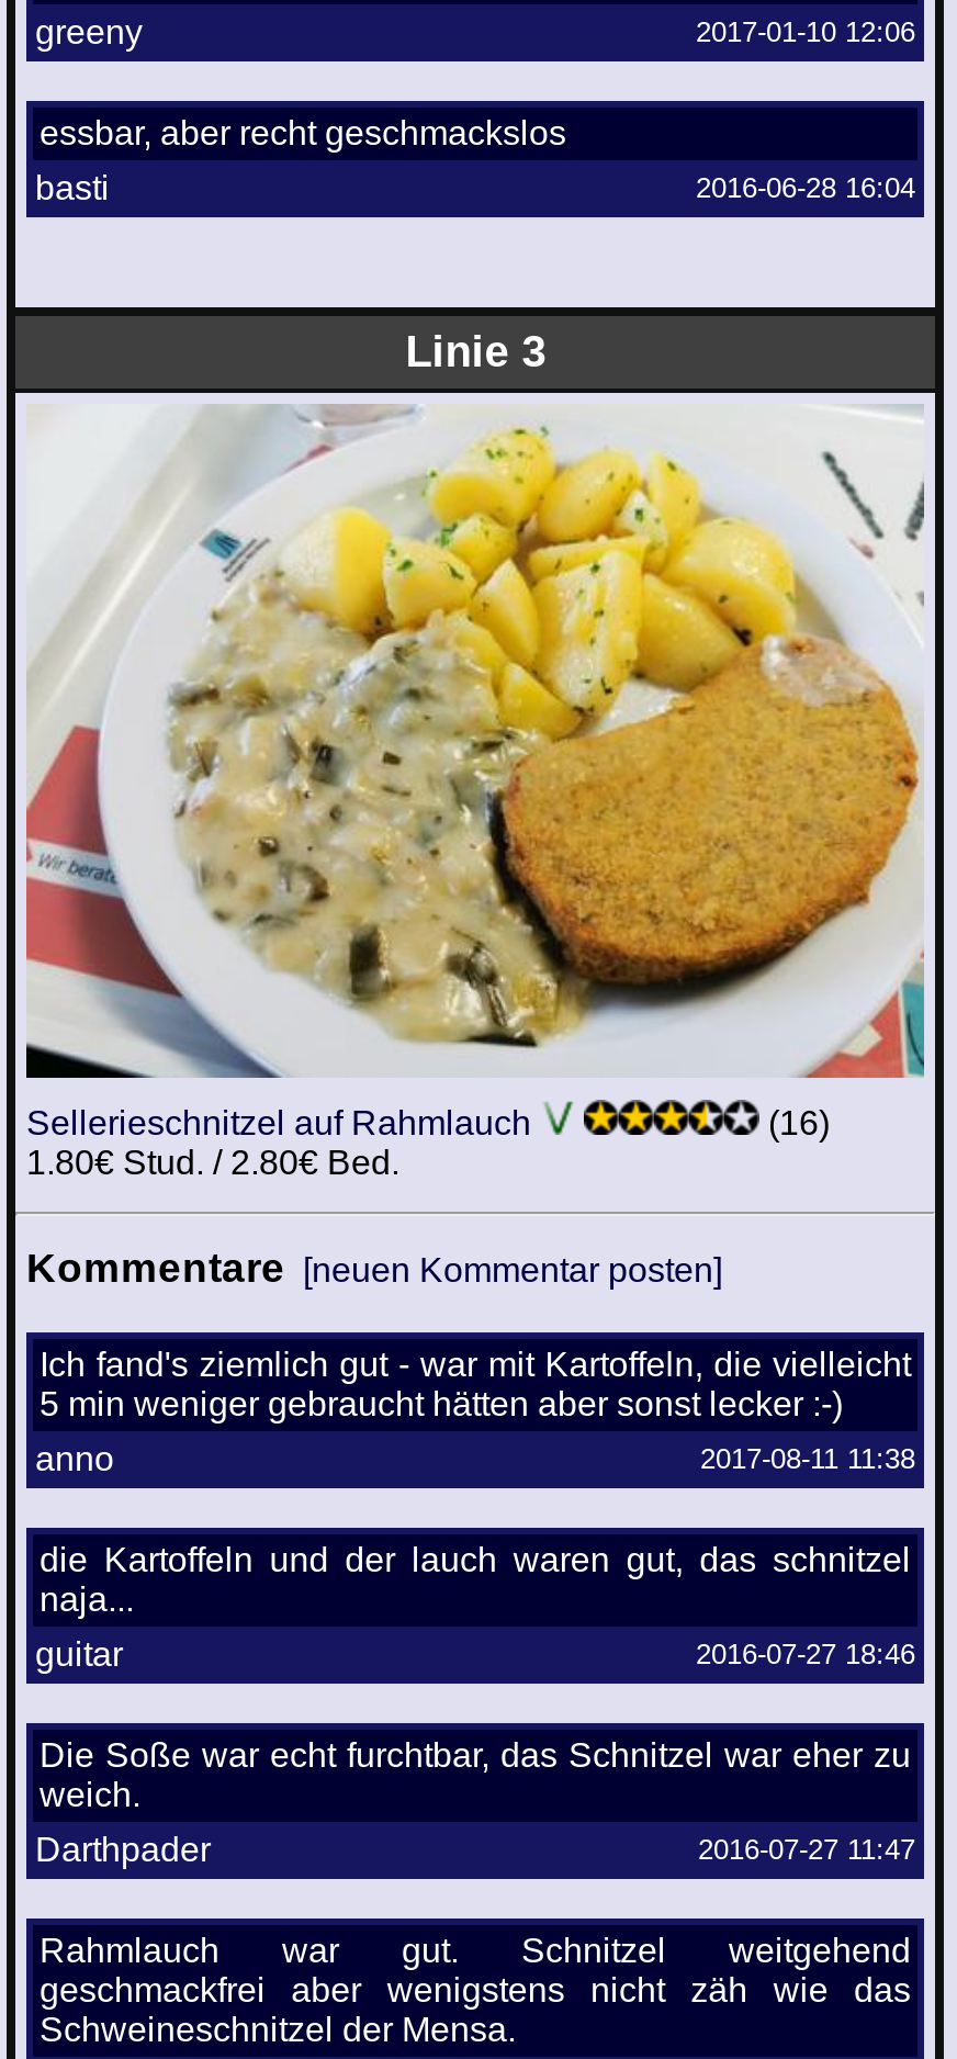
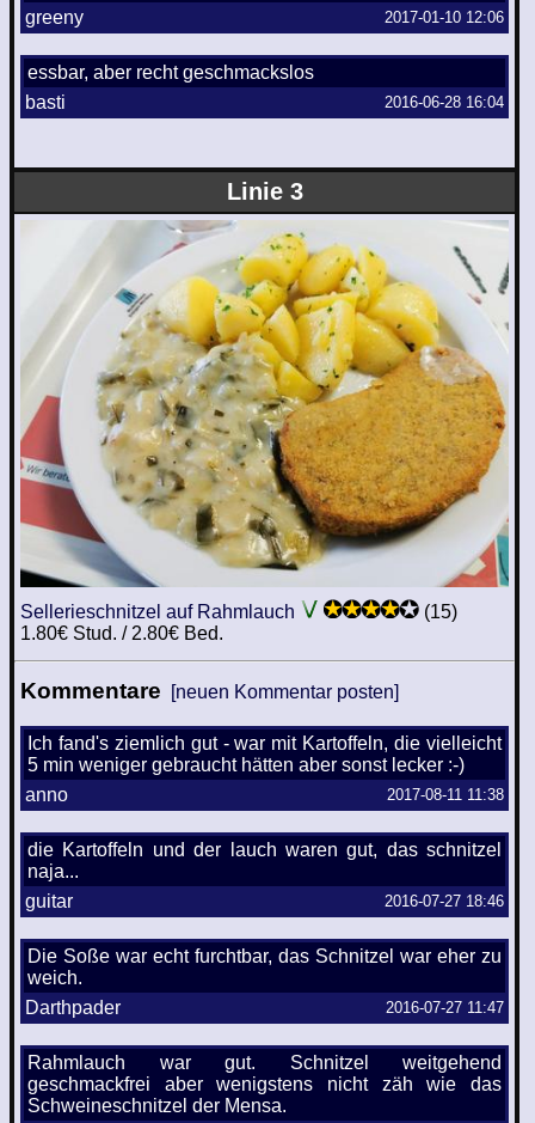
[759,1105,830,1142] (16) -> [419,602,457,622] (15)

